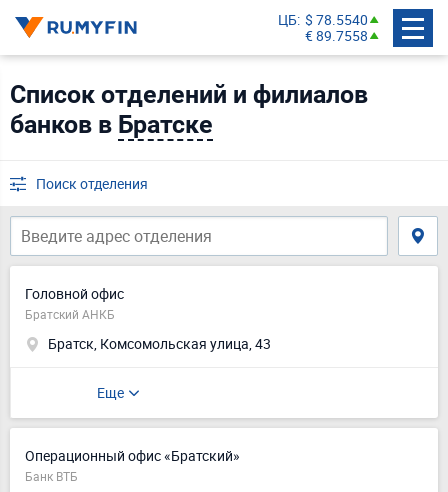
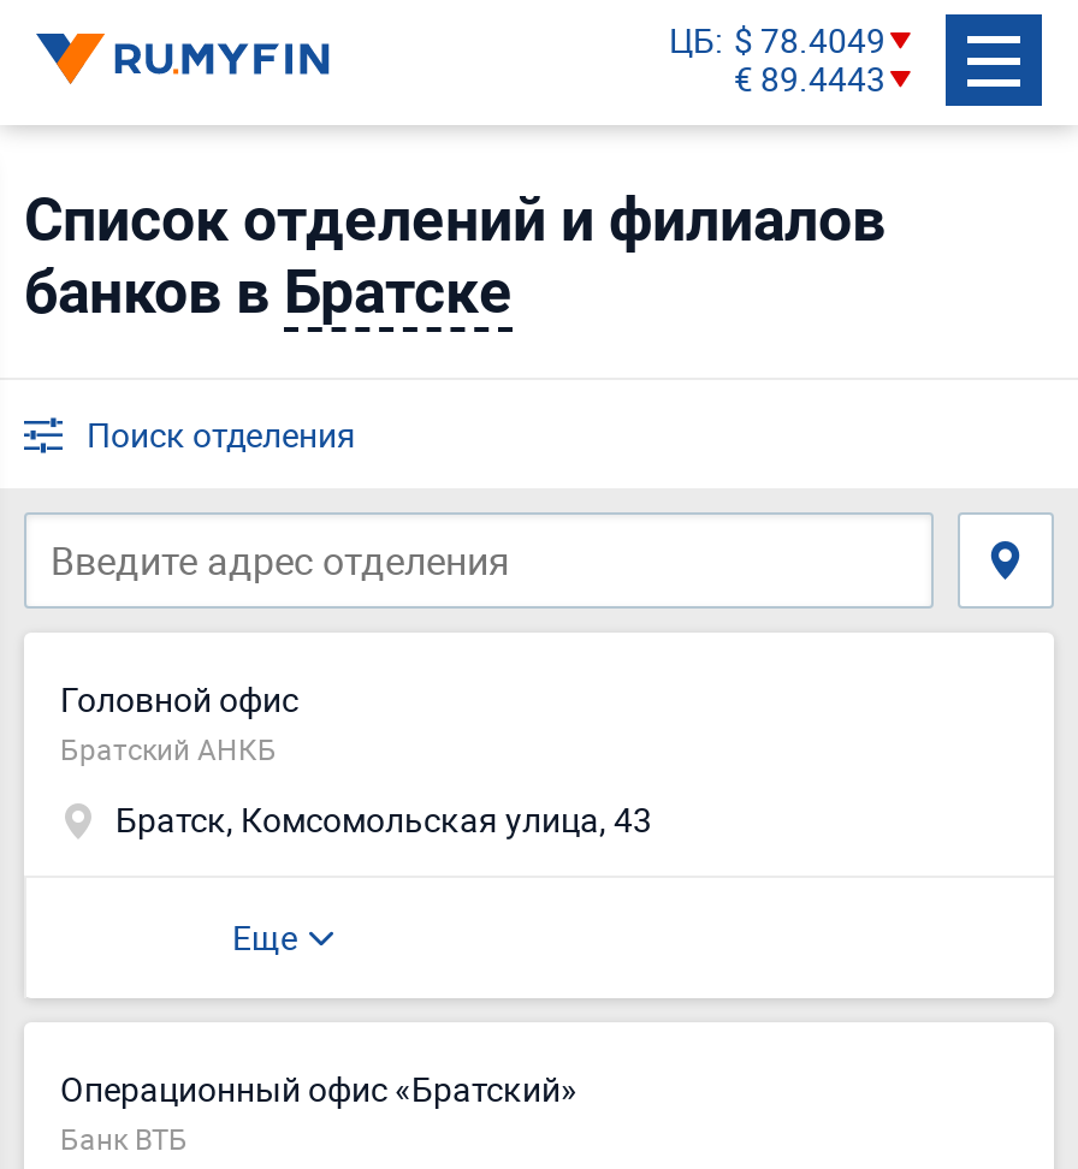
[278,9,368,28] ЦБ $ 78.5540 -> [669,16,885,61] ЦБ $ 78.4049
[305,25,368,44] € 89.7558 -> [734,54,885,100] € 89.4443

